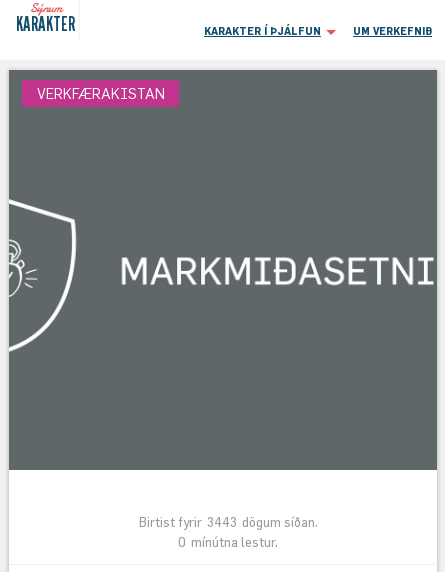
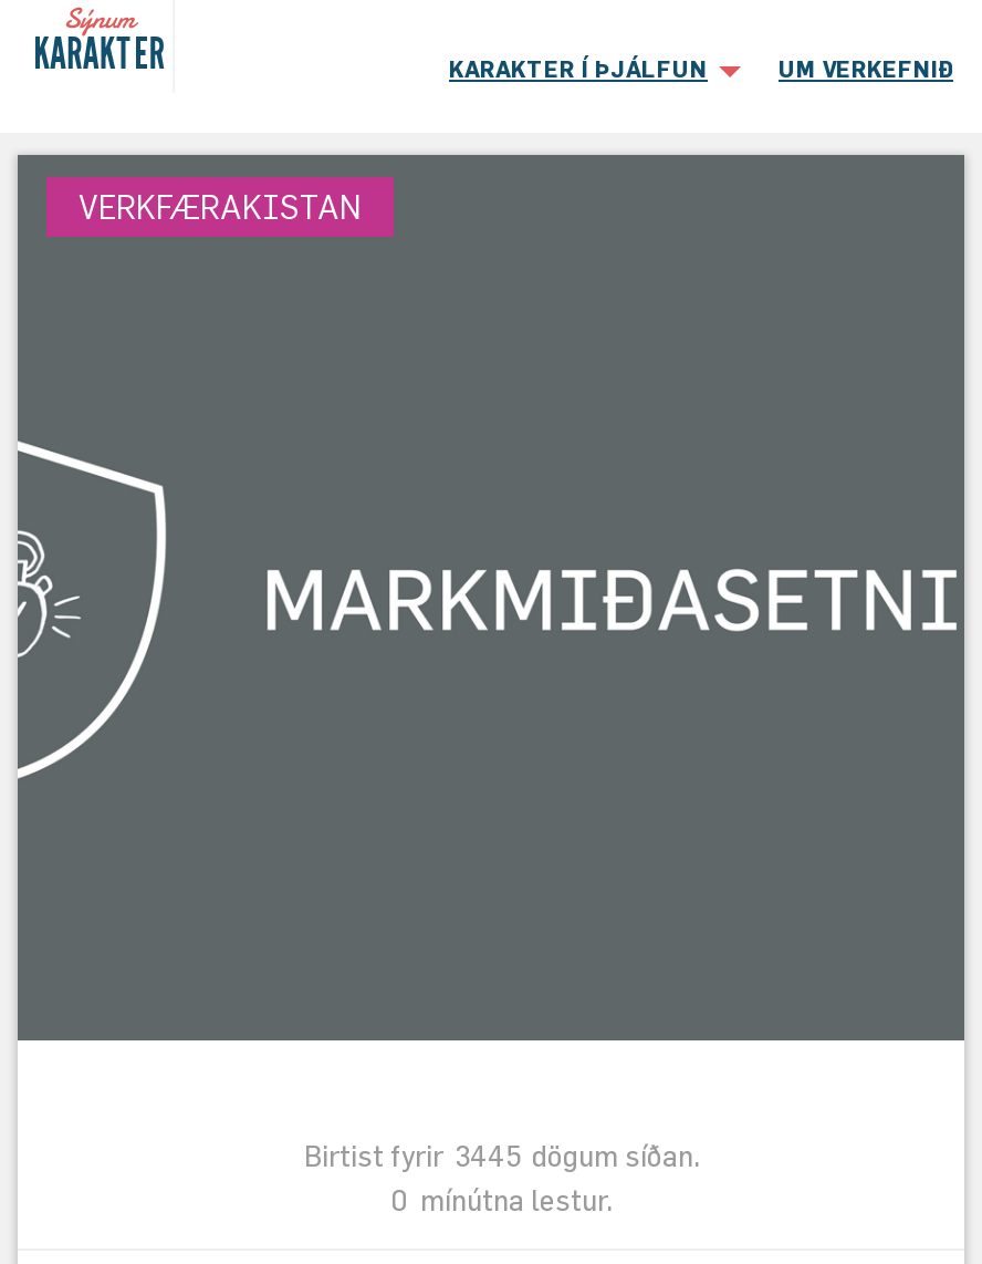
[138,514,317,530] Birtist fyrir 3443 dögum síðan. -> [304,1138,700,1173] Birtist fyrir 3445 dögum síðan.

